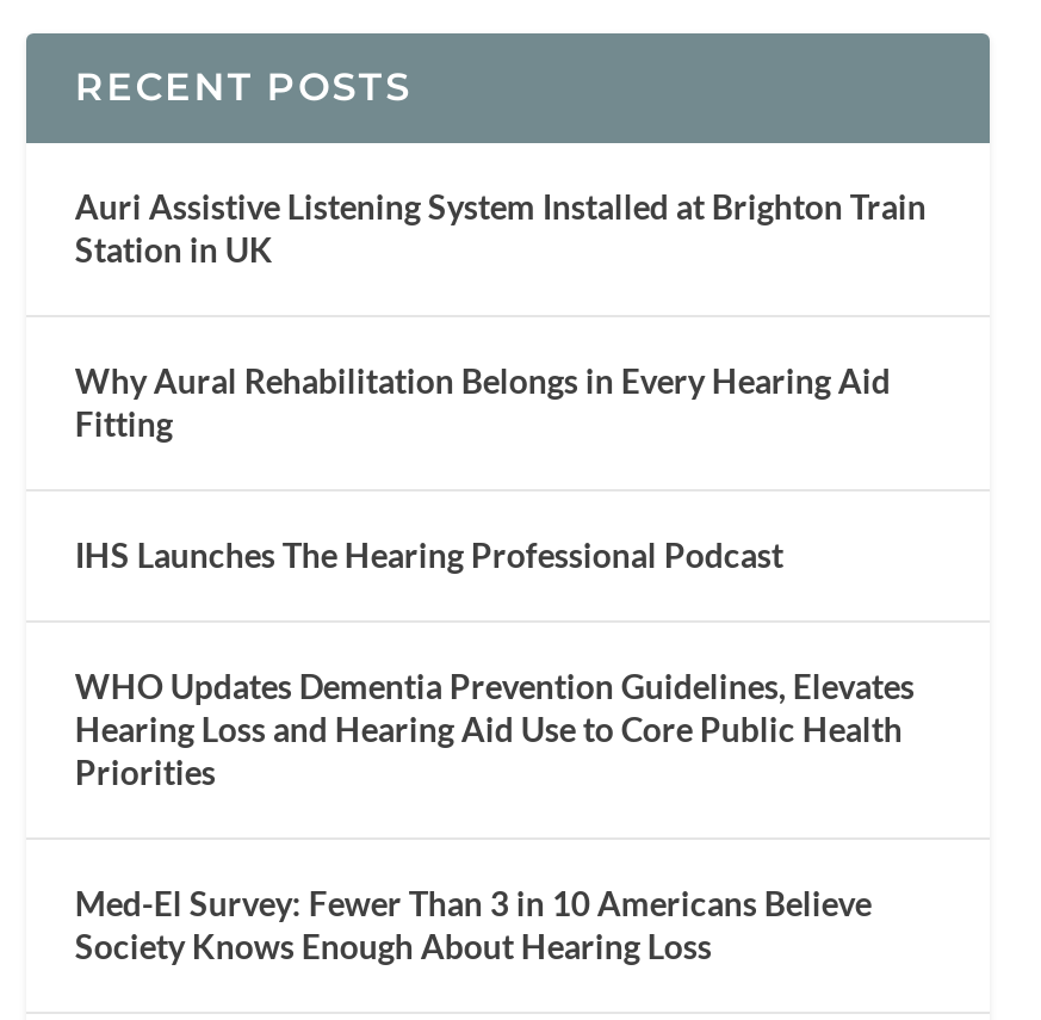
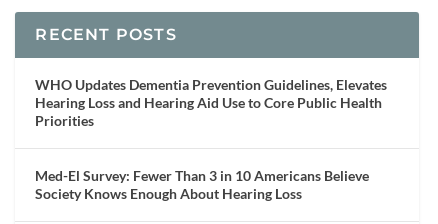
[75,185,926,574] Auri Assistive Listening System Installed at Brighton Train | Station in UK | Why Aural Rehabilitation Belongs in Every Hearing Aid | Fitting | IHS Launches The Hearing Professional Podcast -> none

